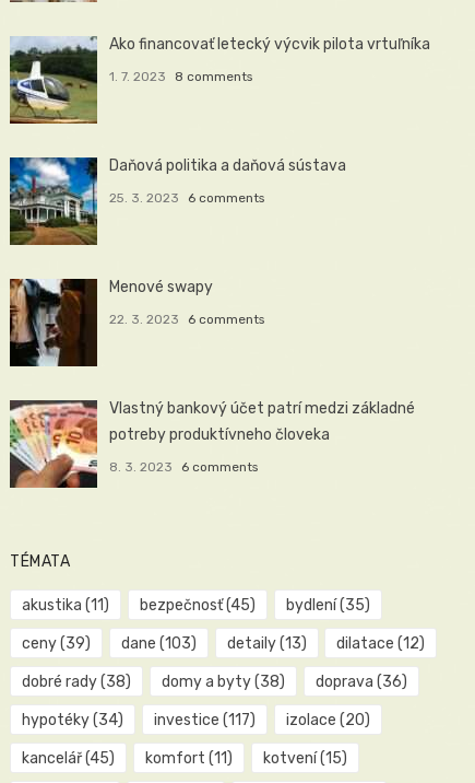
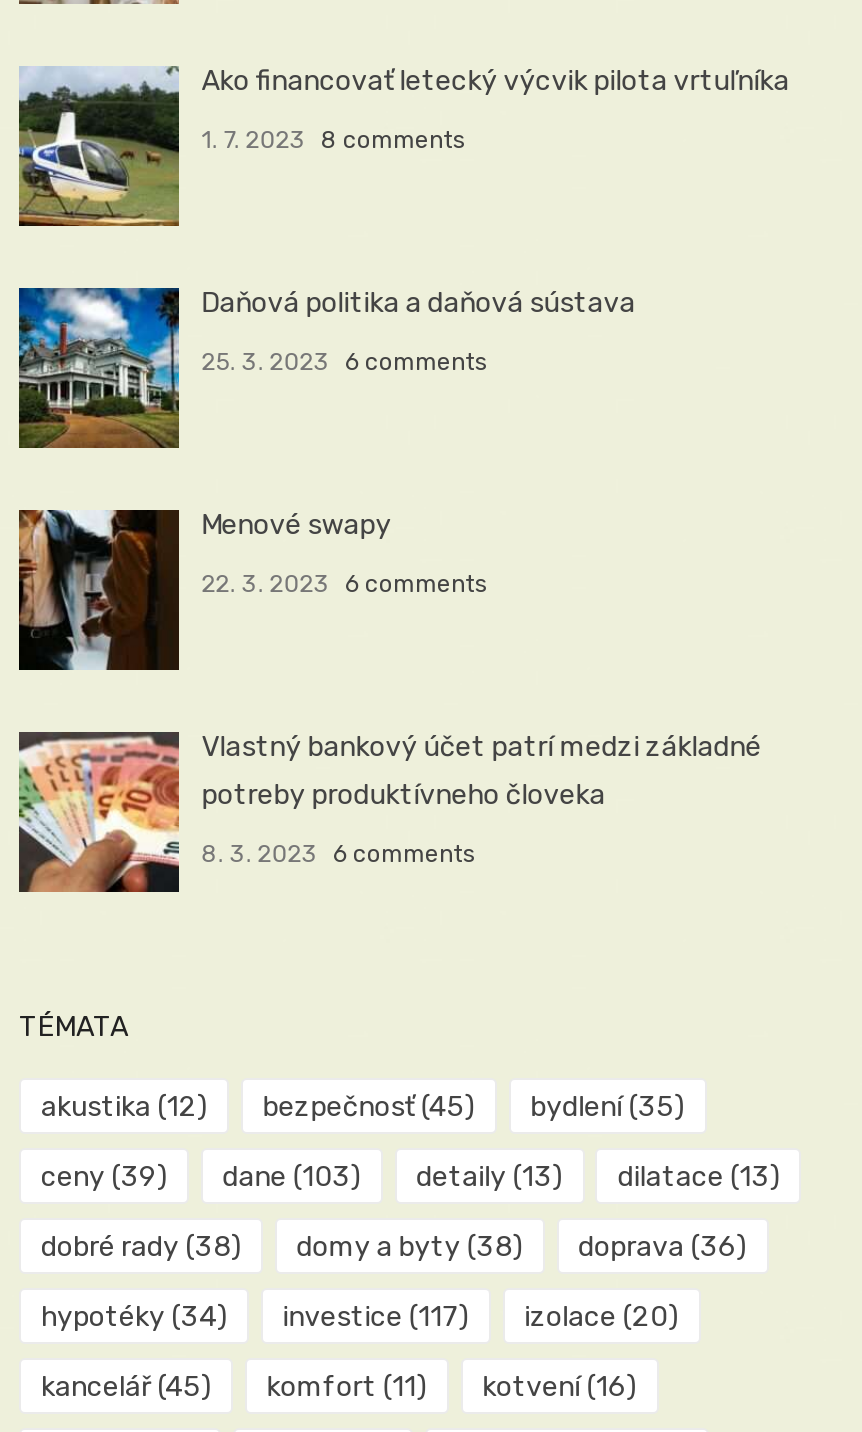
[22,597,370,615] akustika (11) bezpečnosť (45) bydlení (35) -> [41,1091,684,1125] akustika (12) bezpečnosť (45) bydlení (35)
[22,635,425,653] ceny (39) dane (103) detaily (13) dilatace (12) -> [41,1161,780,1195] ceny (39) dane (103) detaily (13) dilatace (13)
[22,750,347,768] kancelář (45) komfort (11) kotvení (15) -> [41,1371,636,1405] kancelář (45) komfort (11) kotvení (16)

